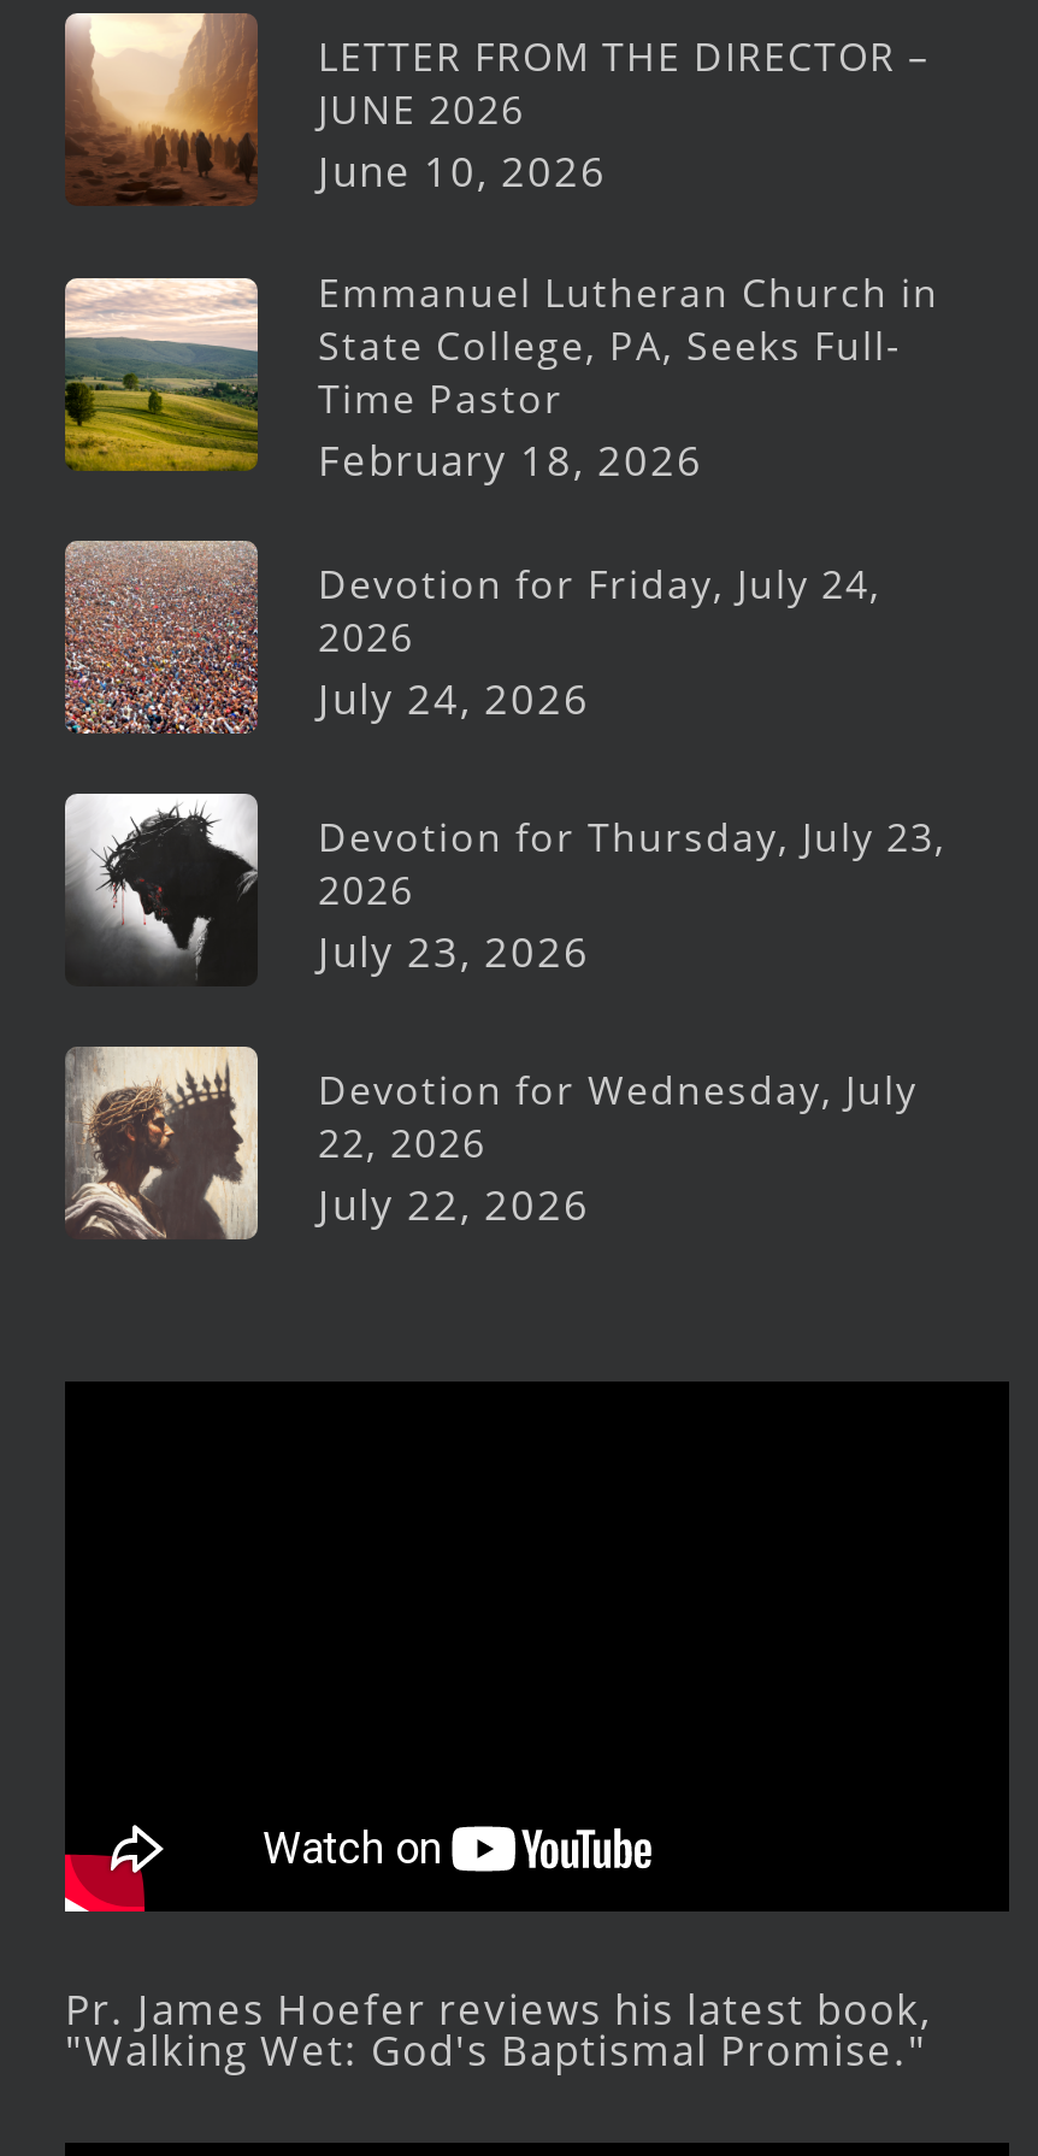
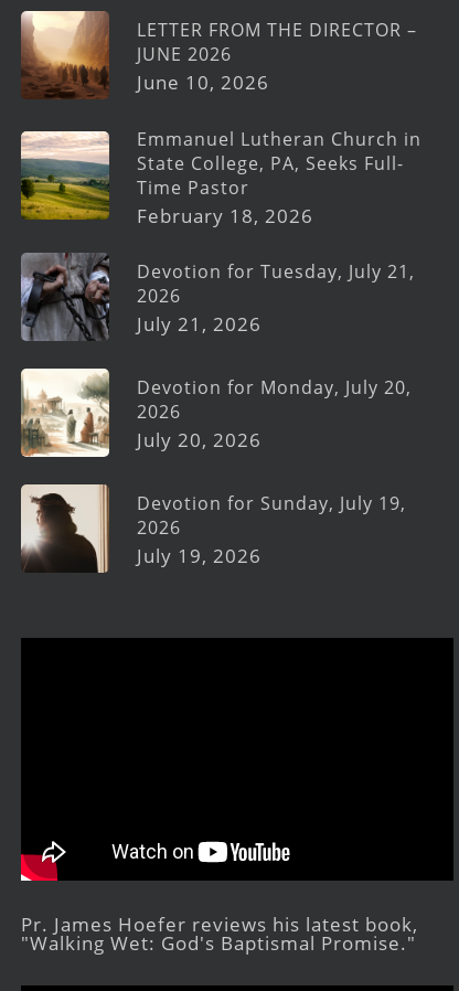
[65,540,881,735] [image] | Devotion for Friday, July 24, -> [21,253,415,341] [image] | Devotion for Tuesday, July 21,
[318,670,590,726] July 24, 2026 -> [137,311,261,337] July 21, 2026
[65,793,946,988] [image] | Devotion for Thursday, July 23, -> [20,369,412,458] [image] | Devotion for Monday, July 20,
[318,923,590,979] July 23, 2026 -> [137,427,261,453] July 20, 2026
[65,1045,918,1241] [image] | Devotion for Wednesday, July | 22, 2026 | July 22, 2026 -> [20,484,406,573] [image] | Devotion for Sunday, July 19, | 2026 | July 19, 2026

